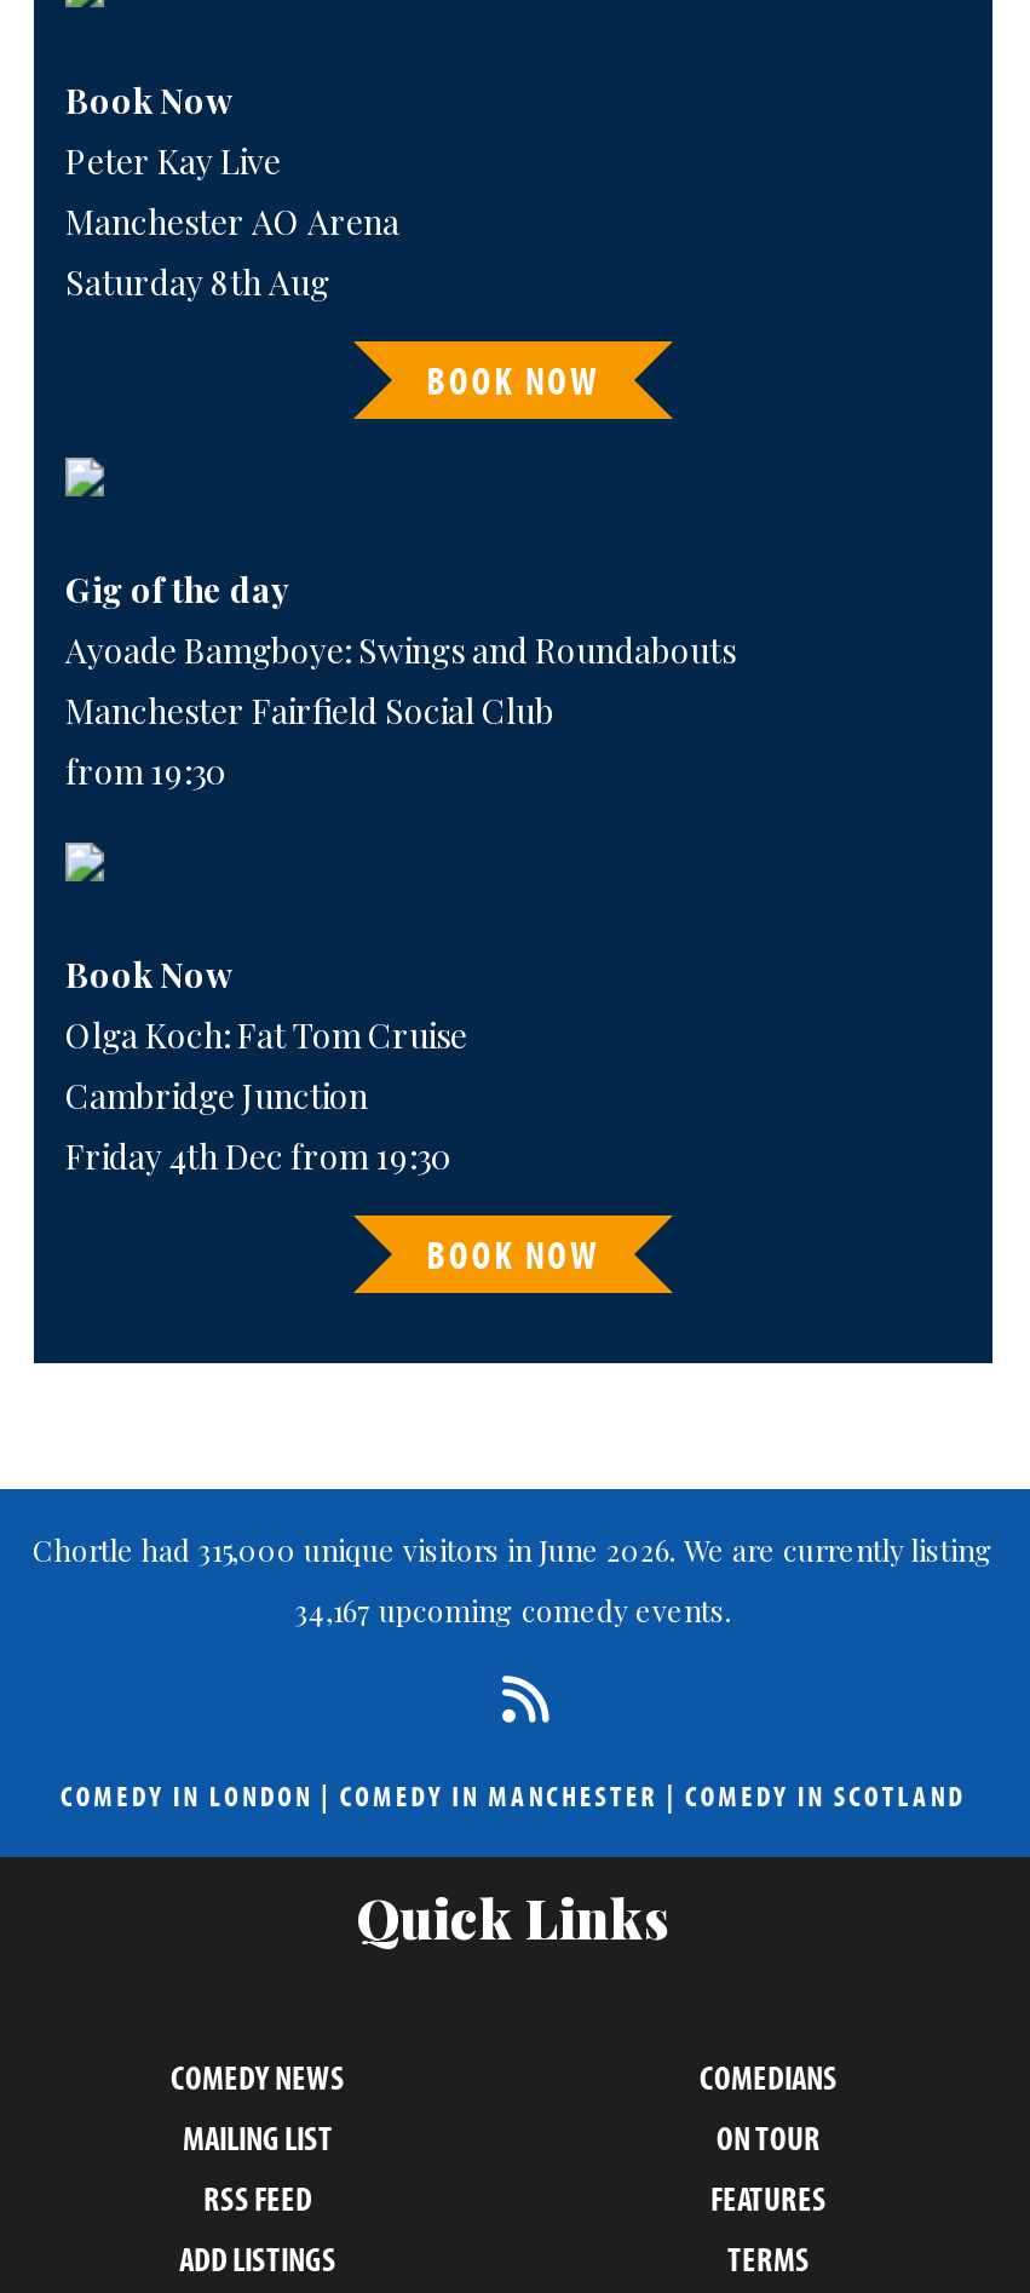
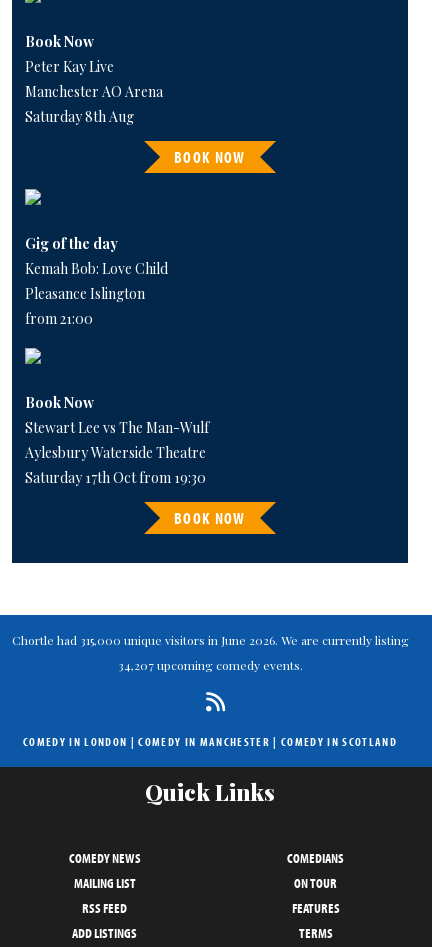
[65,628,736,795] Ayoade Bamgboye: Swings and Roundabouts | Manchester Fairfield Social Club | from 19:30 -> [25,259,168,328] Kemah Bob: Love Child | Pleasance Islington | from 21:00
[65,1011,467,1178] Olga Koch: Fat Tom Cruise | Cambridge Junction | Friday 4th Dec from 19:30 -> [25,418,209,487] Stewart Lee vs The Man-Wulf | Aylesbury Waterside Theatre | Saturday 17th Oct from 19:30
[294,1590,732,1629] 34,167 upcoming comedy events. -> [117,657,302,673] 34,207 upcoming comedy events.

